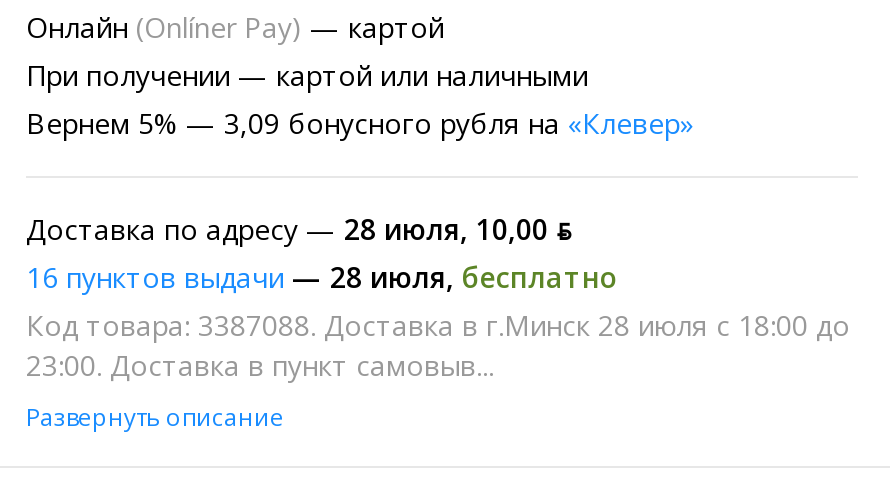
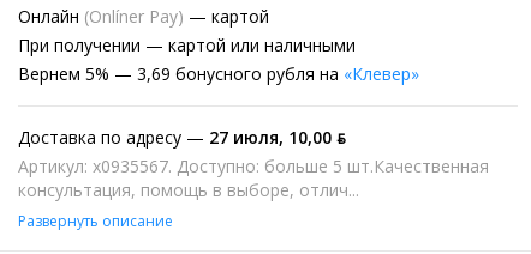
[26,104,694,142] Вернем 5% — 3,09 бонусного рубля на «Клевер» -> [18,63,419,85] Вернем 5% — 3,69 бонусного рубля на «Клевер»
[26,210,850,384] Доставка по адресу — 28 июля, 10,00 ƃ | 16 пунктов выдачи — 28 июля, бесплатно | Код товара: 3387088. Доставка в г.Минск 28 июля с 18:00 до | 23:00. Доставка в пункт самовыв... -> [18,126,489,202] Доставка по адресу — 27 июля, 10,00 ƃ | Артикул: x0935567. Доступно: больше 5 шт.Качественная | консультация, помощь в выборе, отлич...

